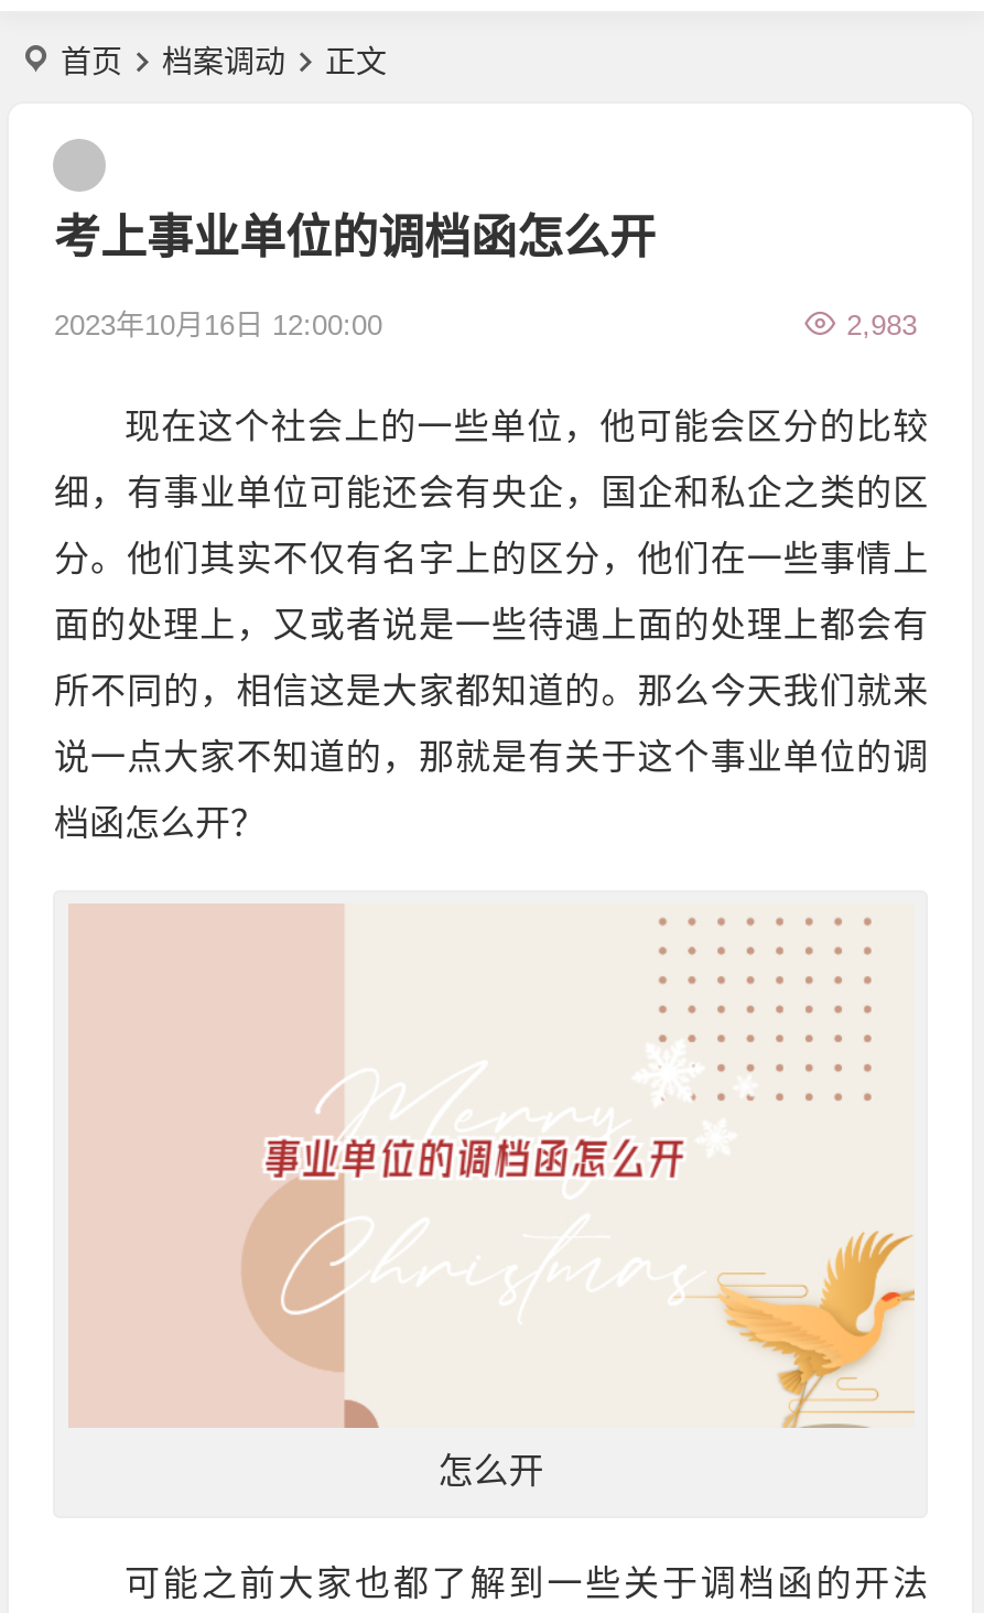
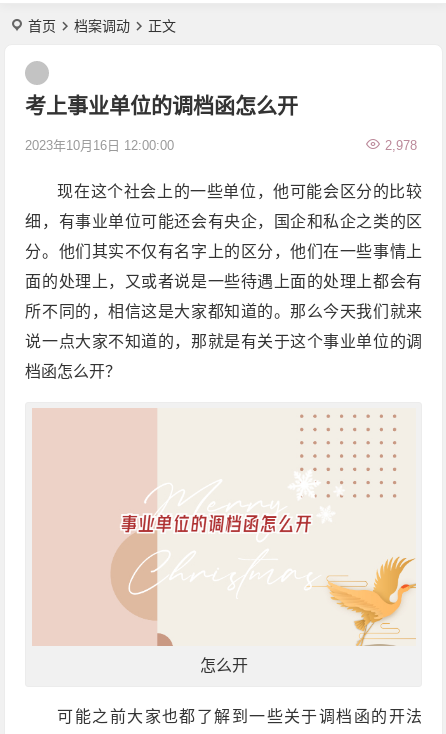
[846,308,917,342] 2,983 -> [385,138,417,153] 2,978

